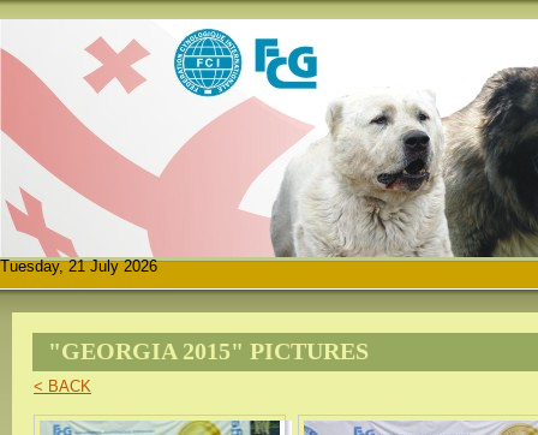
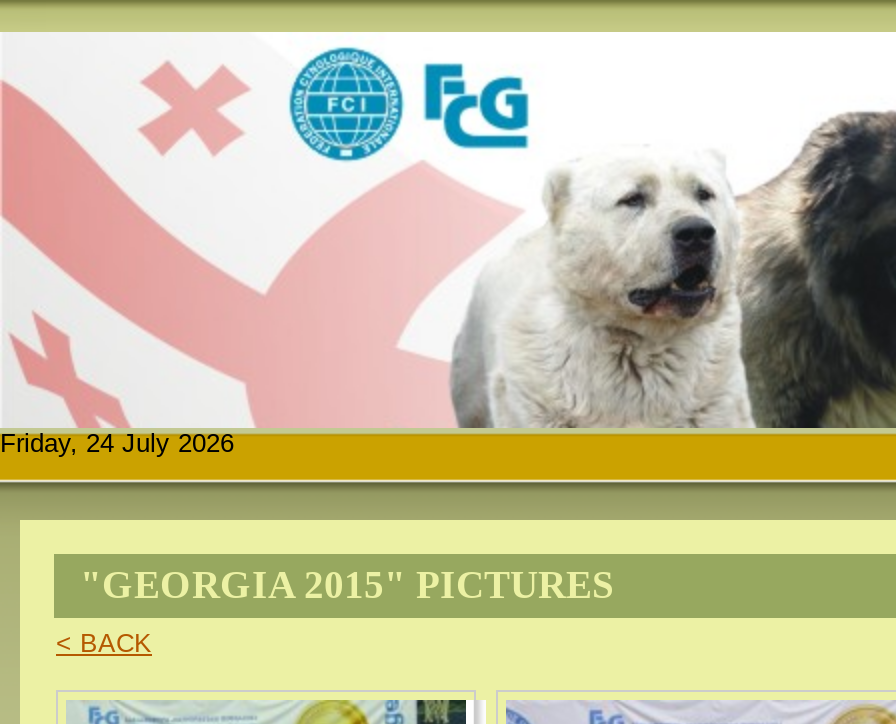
[0,257,157,275] Tuesday, 21 July 2026 -> [0,428,234,458] Friday, 24 July 2026

